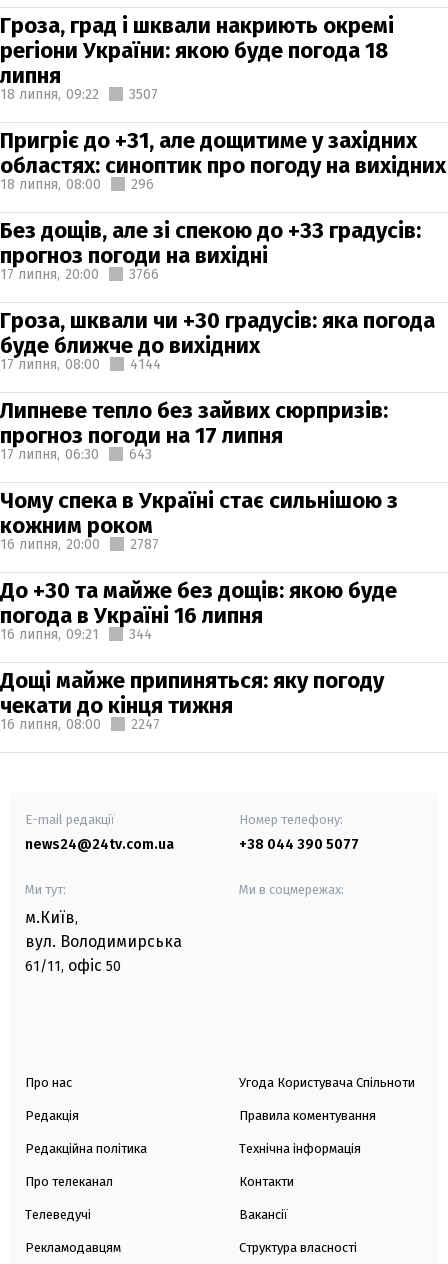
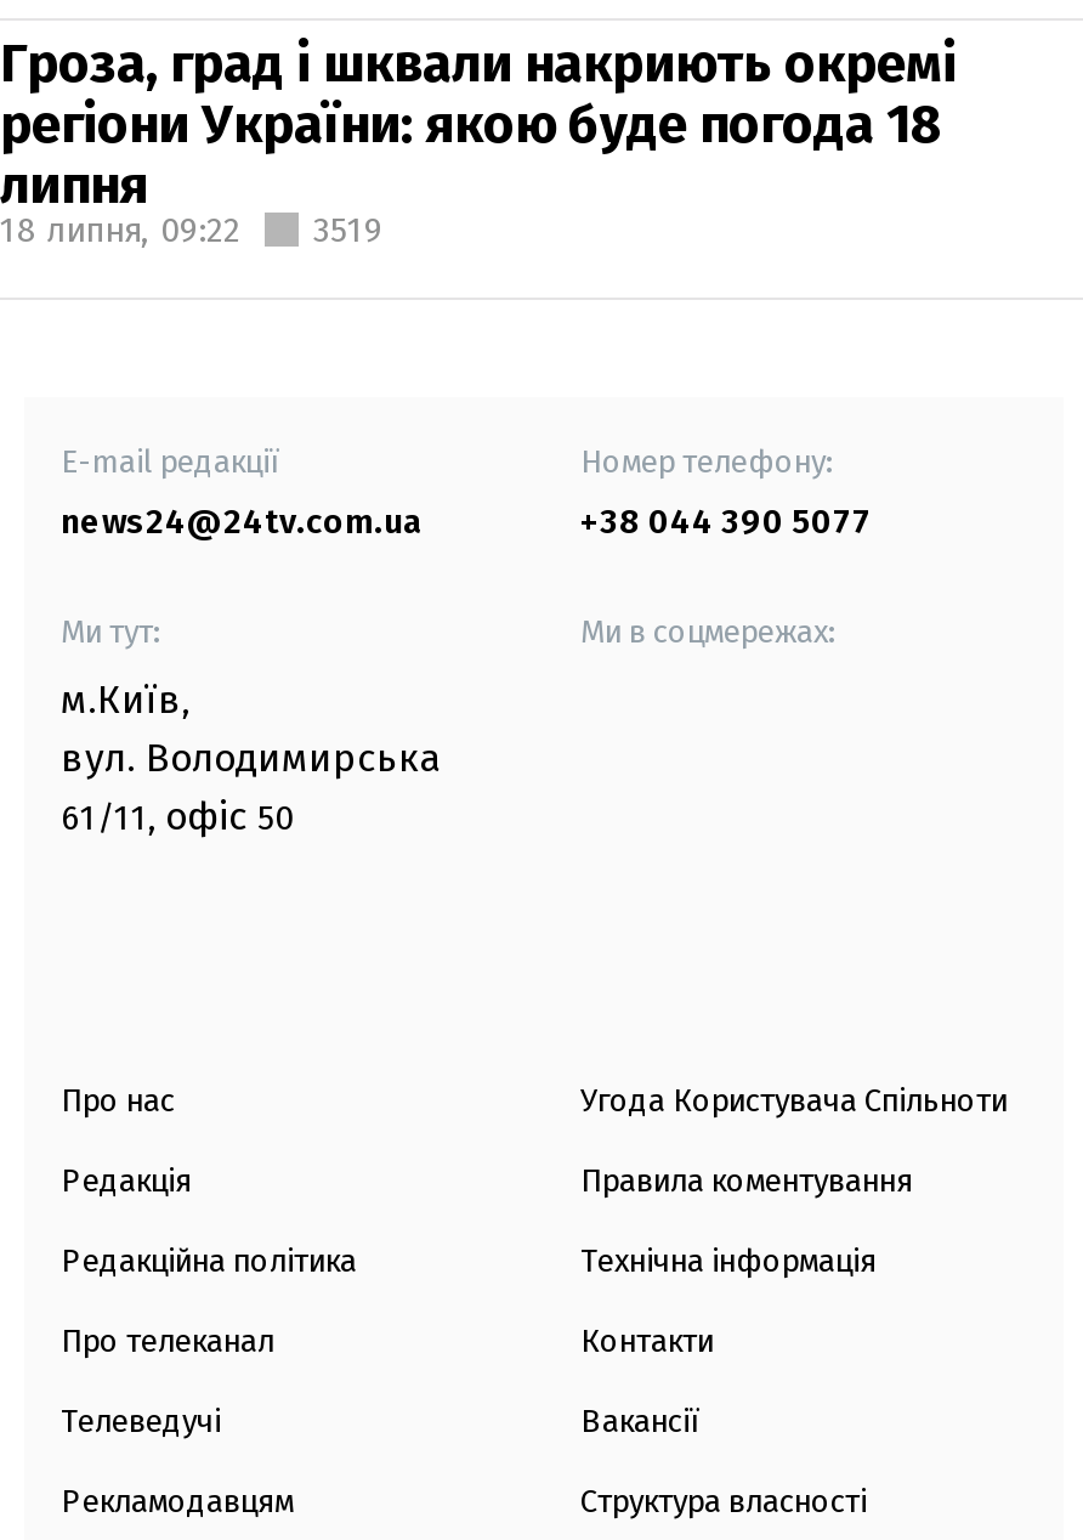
[0,85,446,732] 3507 | Пригріє до +31, але дощитиме у західних | областях: синоптик про погоду на вихідних | 18 липня, 08:00 | 296 | Без дощів, але зі спекою до +33 градусів: | прогноз погоди на вихідні | 17 липня, 20:00 | 3766 | Гроза, шквали чи +30 градусів: яка погода | буде ближче до вихідних | 17 липня, 08:00 | 4144 | Липневе тепло без зайвих сюрпризів: | прогноз погоди на 17 липня | 17 липня, 06:30 | 643 | Чому спека в Україні стає сильнішою з | кожним роком | 16 липня, 20:00 | 2787 | До +30 та майже без дощів: якою буде | погода в Україні 16 липня | 16 липня, 09:21 | 344 | Дощі майже припиняться: яку погоду | чекати до кінця тижня | 16 липня, 08:00 | 2247 -> [313,209,384,250] 3519

